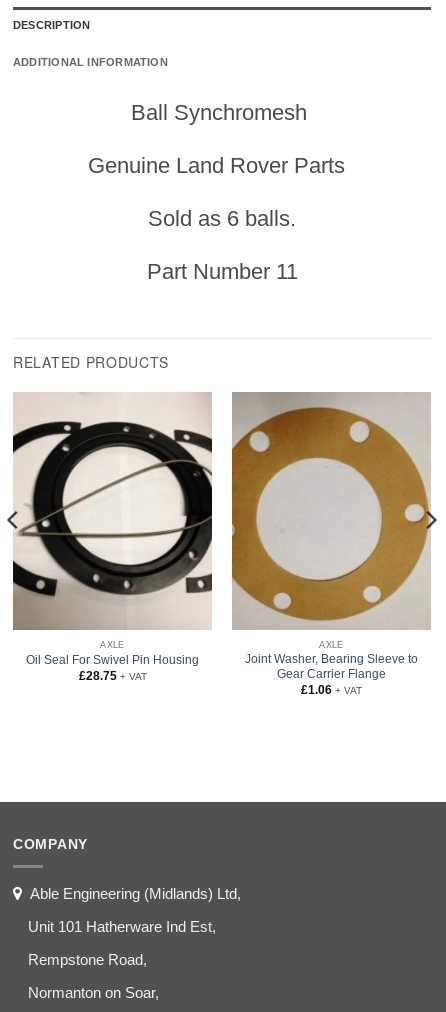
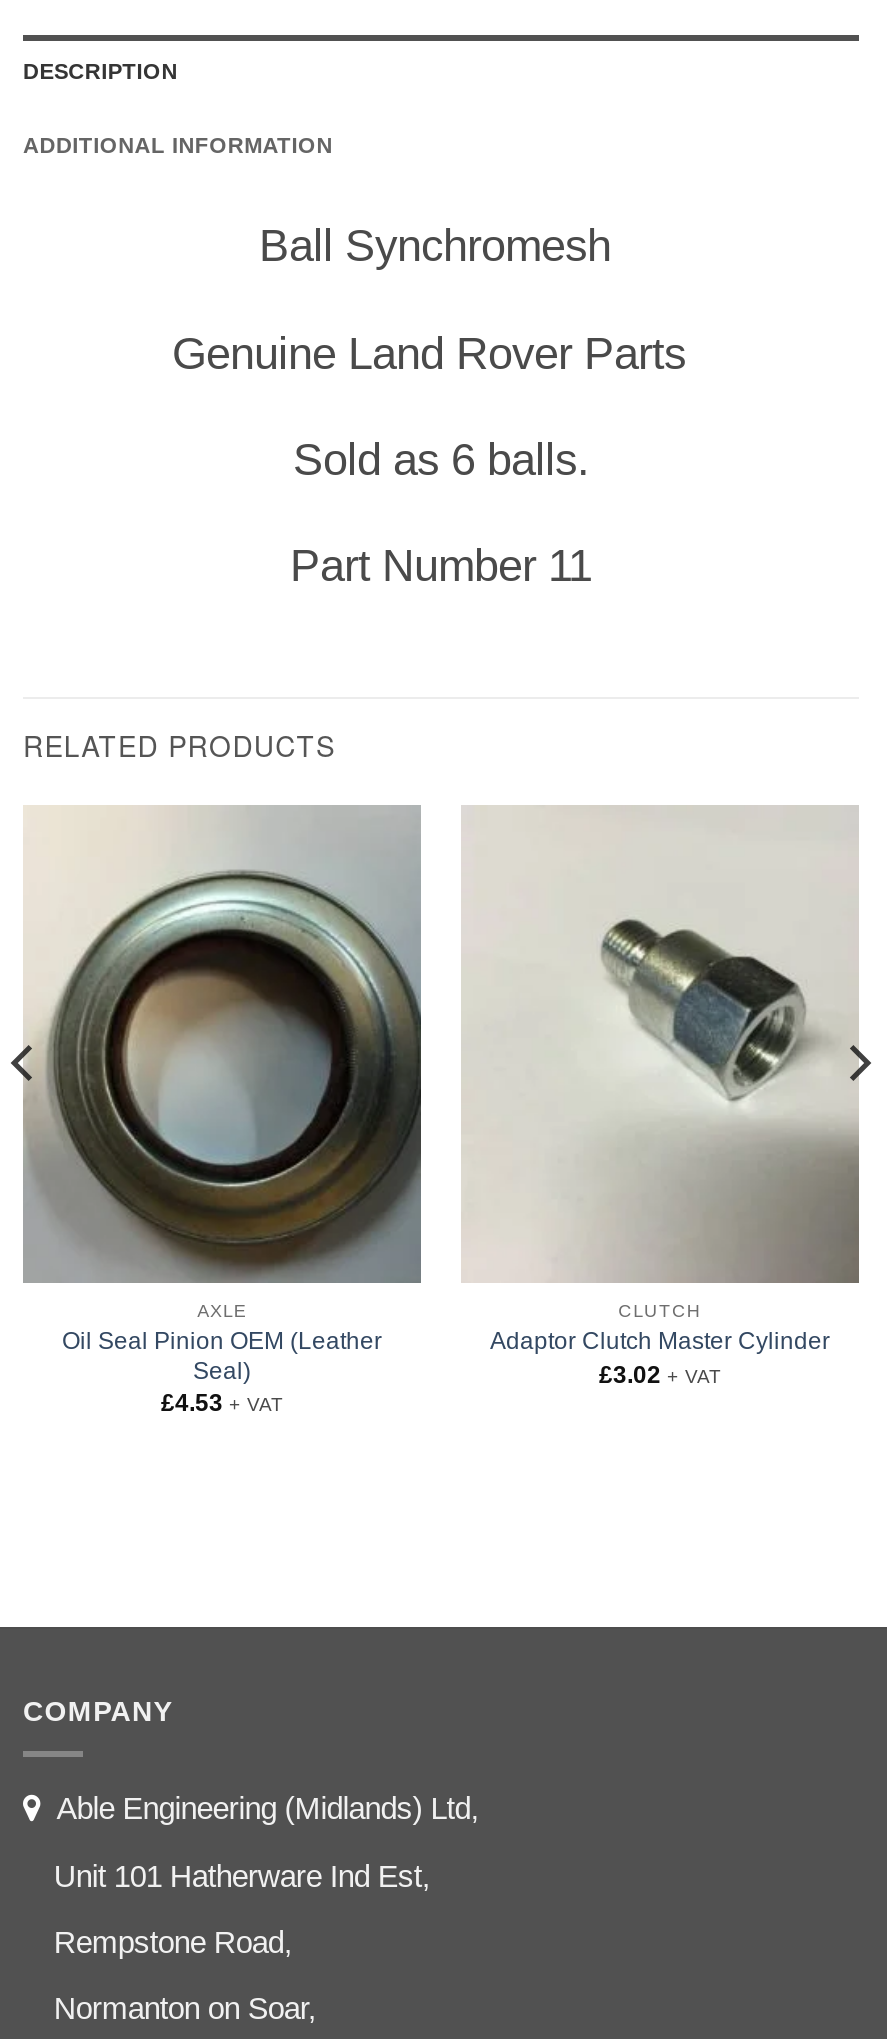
[12,393,212,683] [image] | Oil Seal For Swivel Pin Housing | £28.75 + VAT -> [23,806,423,1416] [image] | Oil Seal Pinion OEM (Leather | Seal) | £4.53 + VAT
[231,392,430,697] [image] | AXLE | Joint Washer, Bearing Sleeve to | Gear Carrier Flange | £1.06 + VAT -> [461,808,859,1388] [image] | CLUTCH | Adaptor Clutch Master Cylinder | £3.02 + VAT

